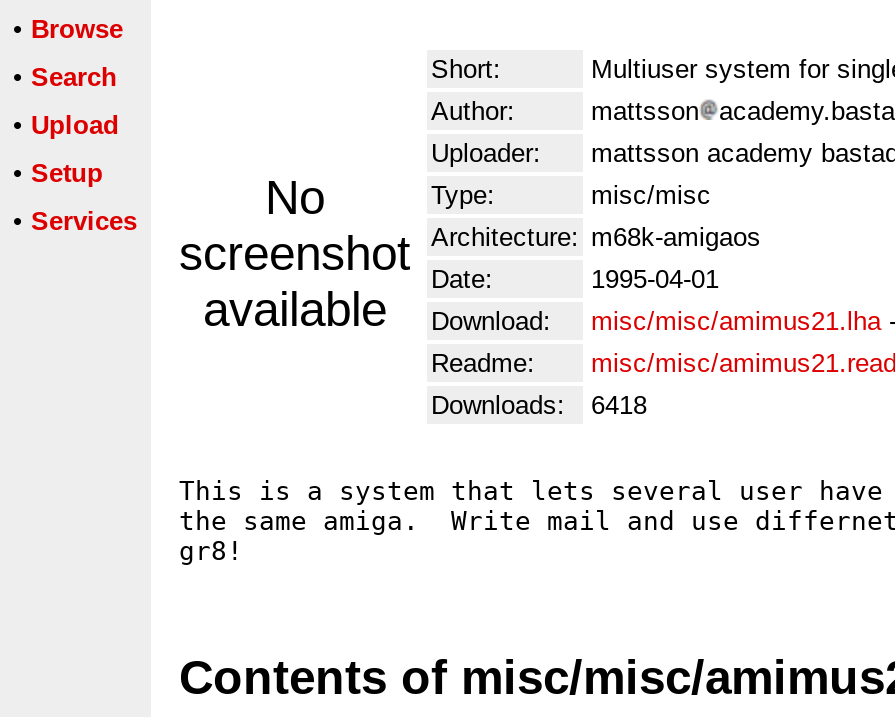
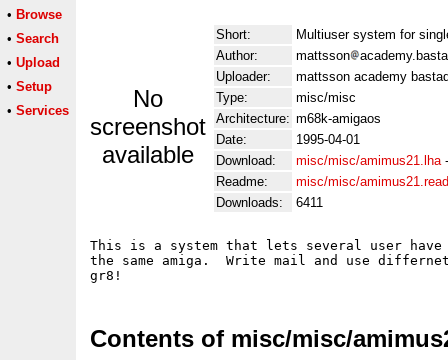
[431,390,647,420] Downloads: 6418 -> [216,195,323,210] Downloads: 6411

